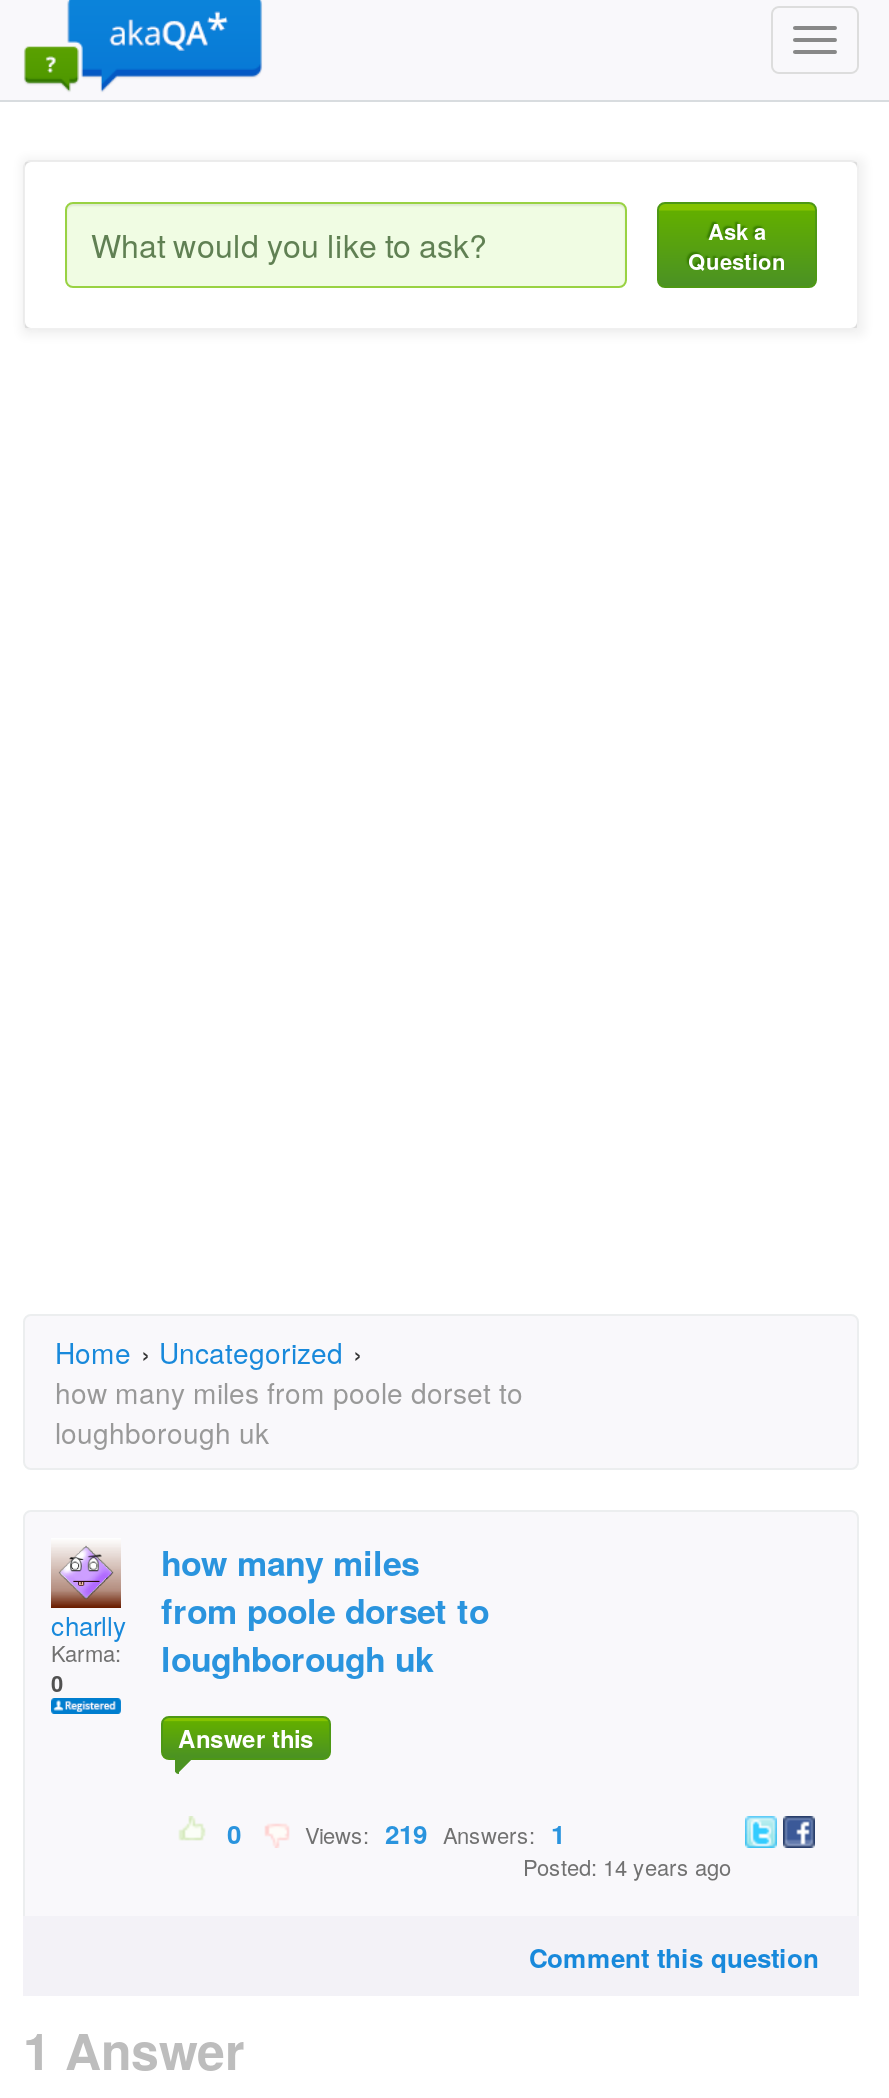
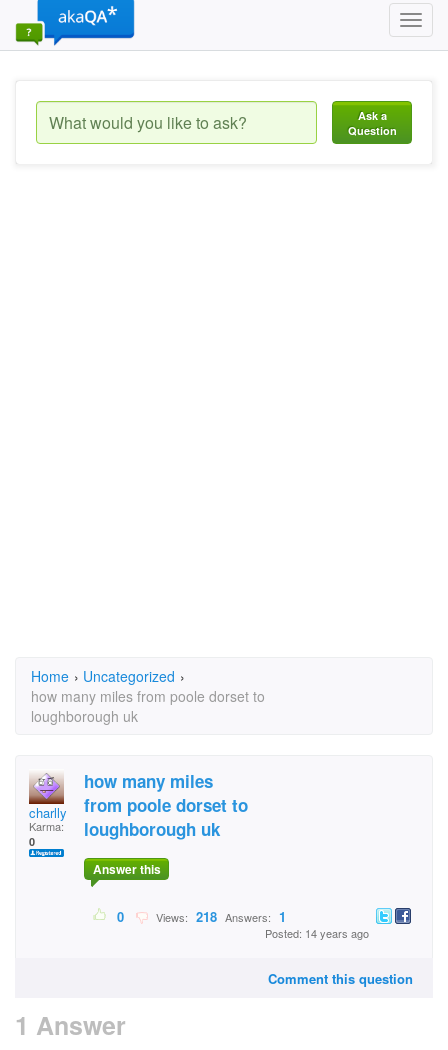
[293,1814,565,1852] Views: 219 Answers: 1 -> [150,907,286,926] Views: 218 Answers: 1

